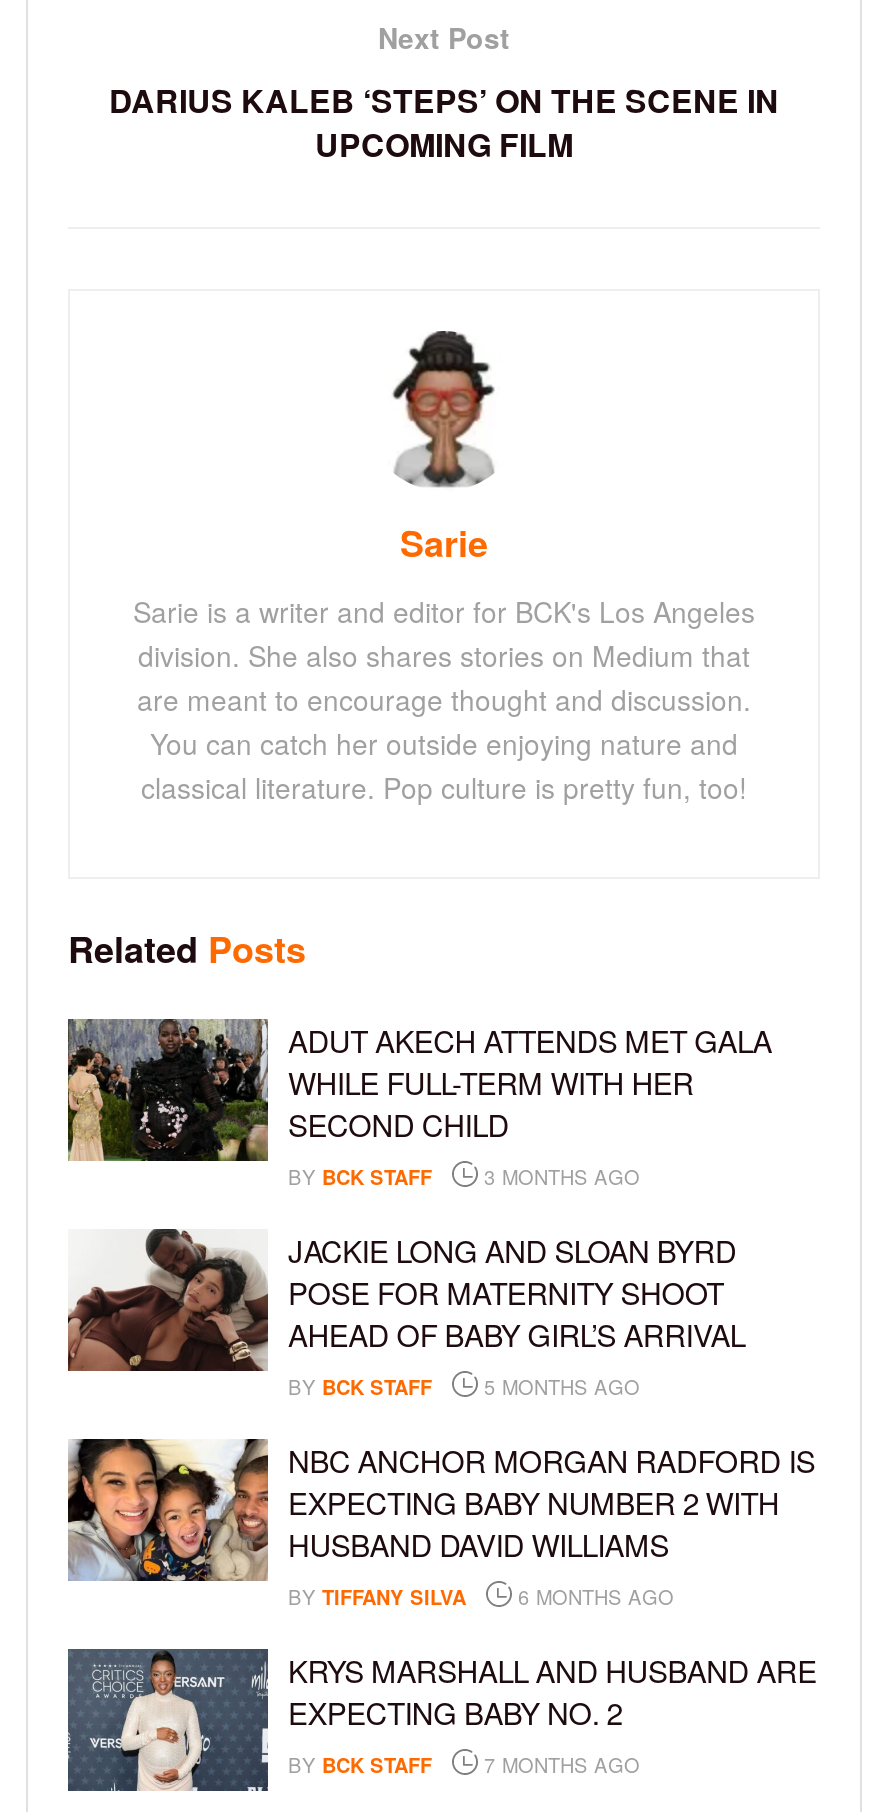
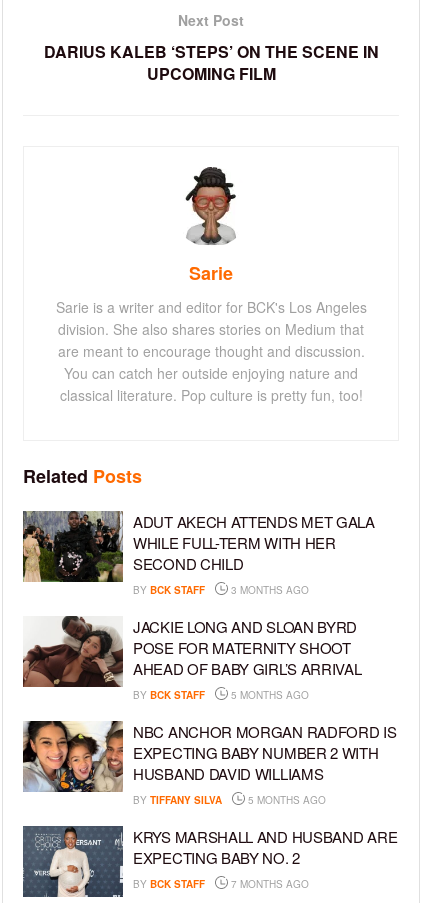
[288,1582,674,1610] BY TIFFANY SILVA 6 MONTHS AGO -> [133,793,326,807] BY TIFFANY SILVA 5 MONTHS AGO

